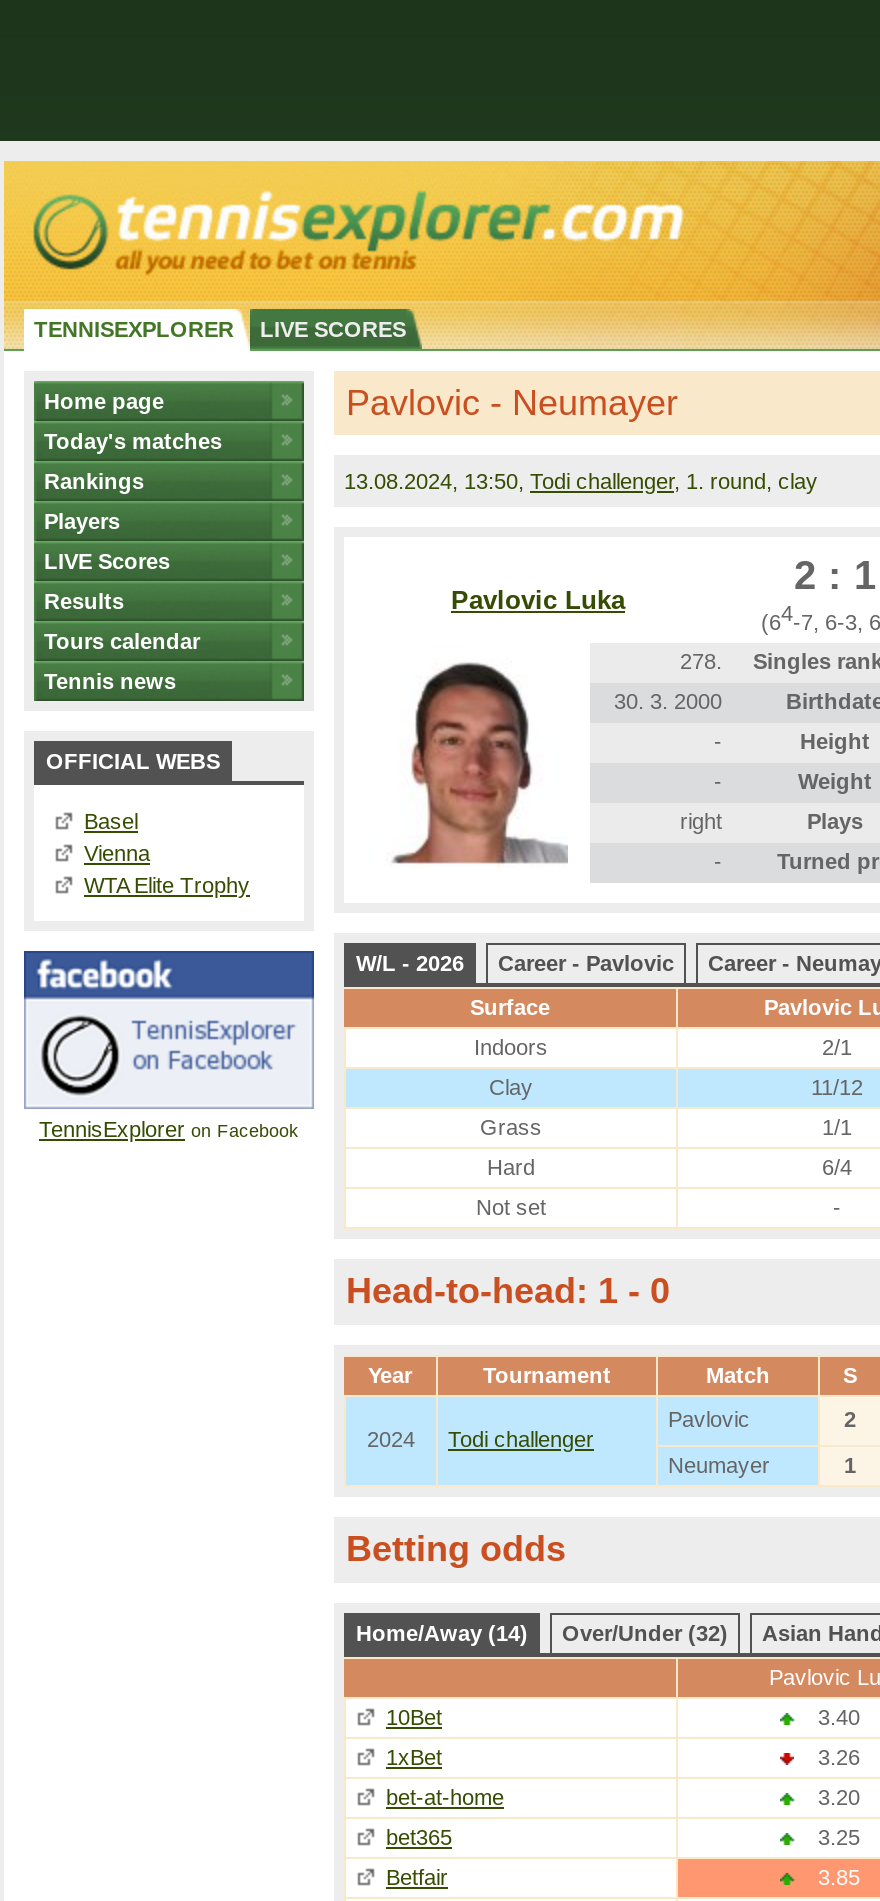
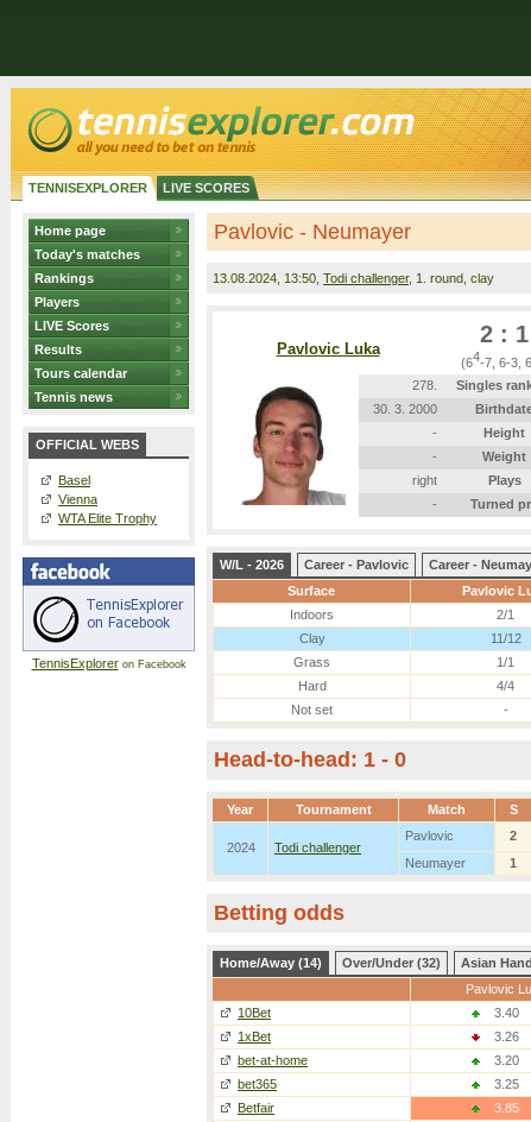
[822,1155,852,1179] 6/4 -> [497,679,514,693] 4/4

